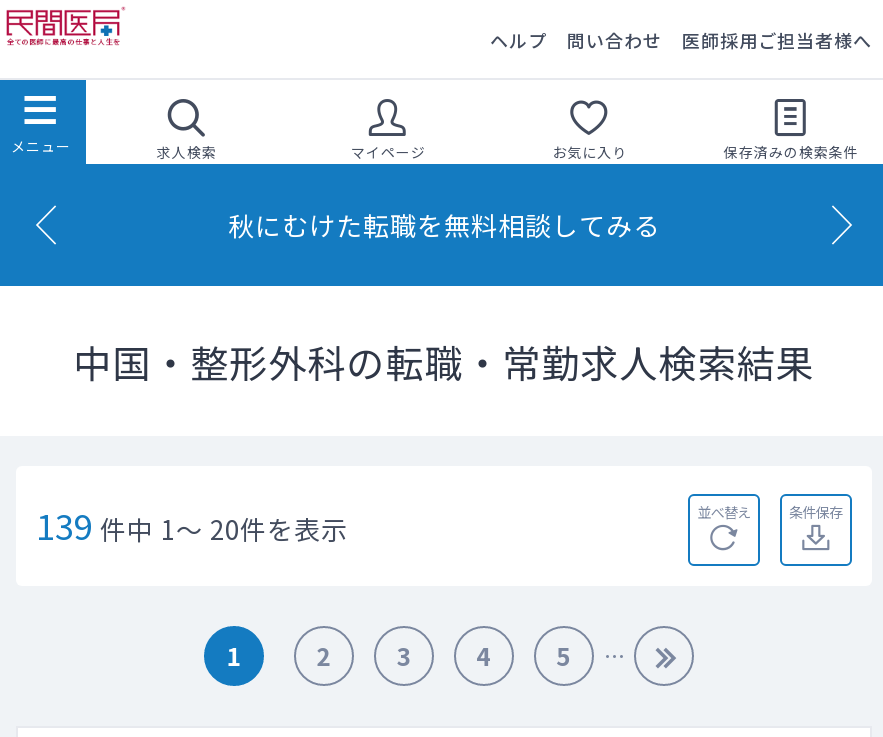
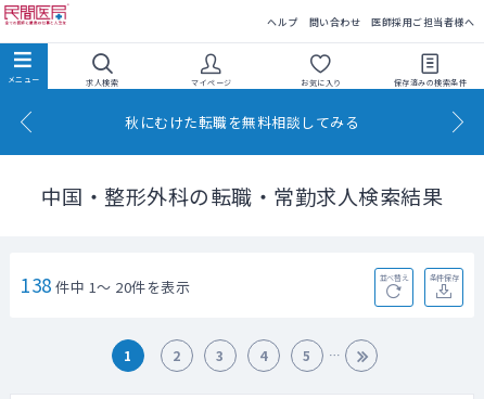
[36,500,348,550] 139件中 1～ 20件を表示 -> [21,271,190,298] 138件中 1～ 20件を表示

